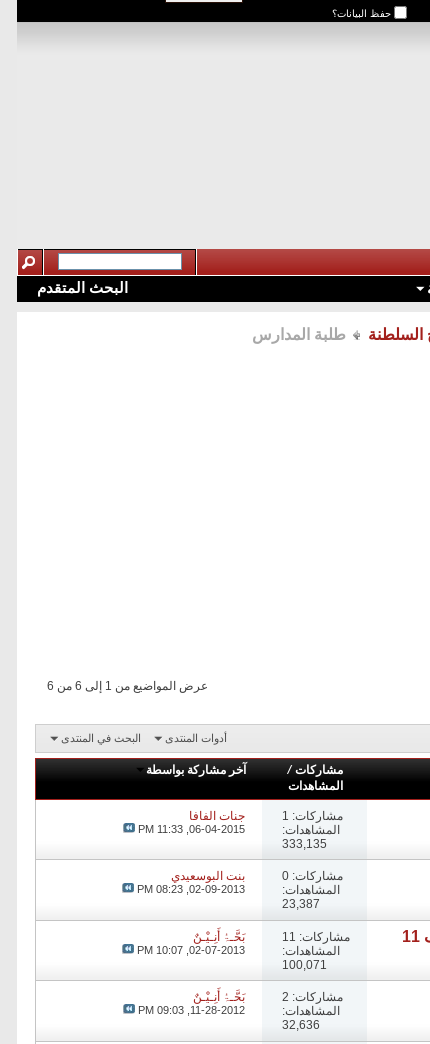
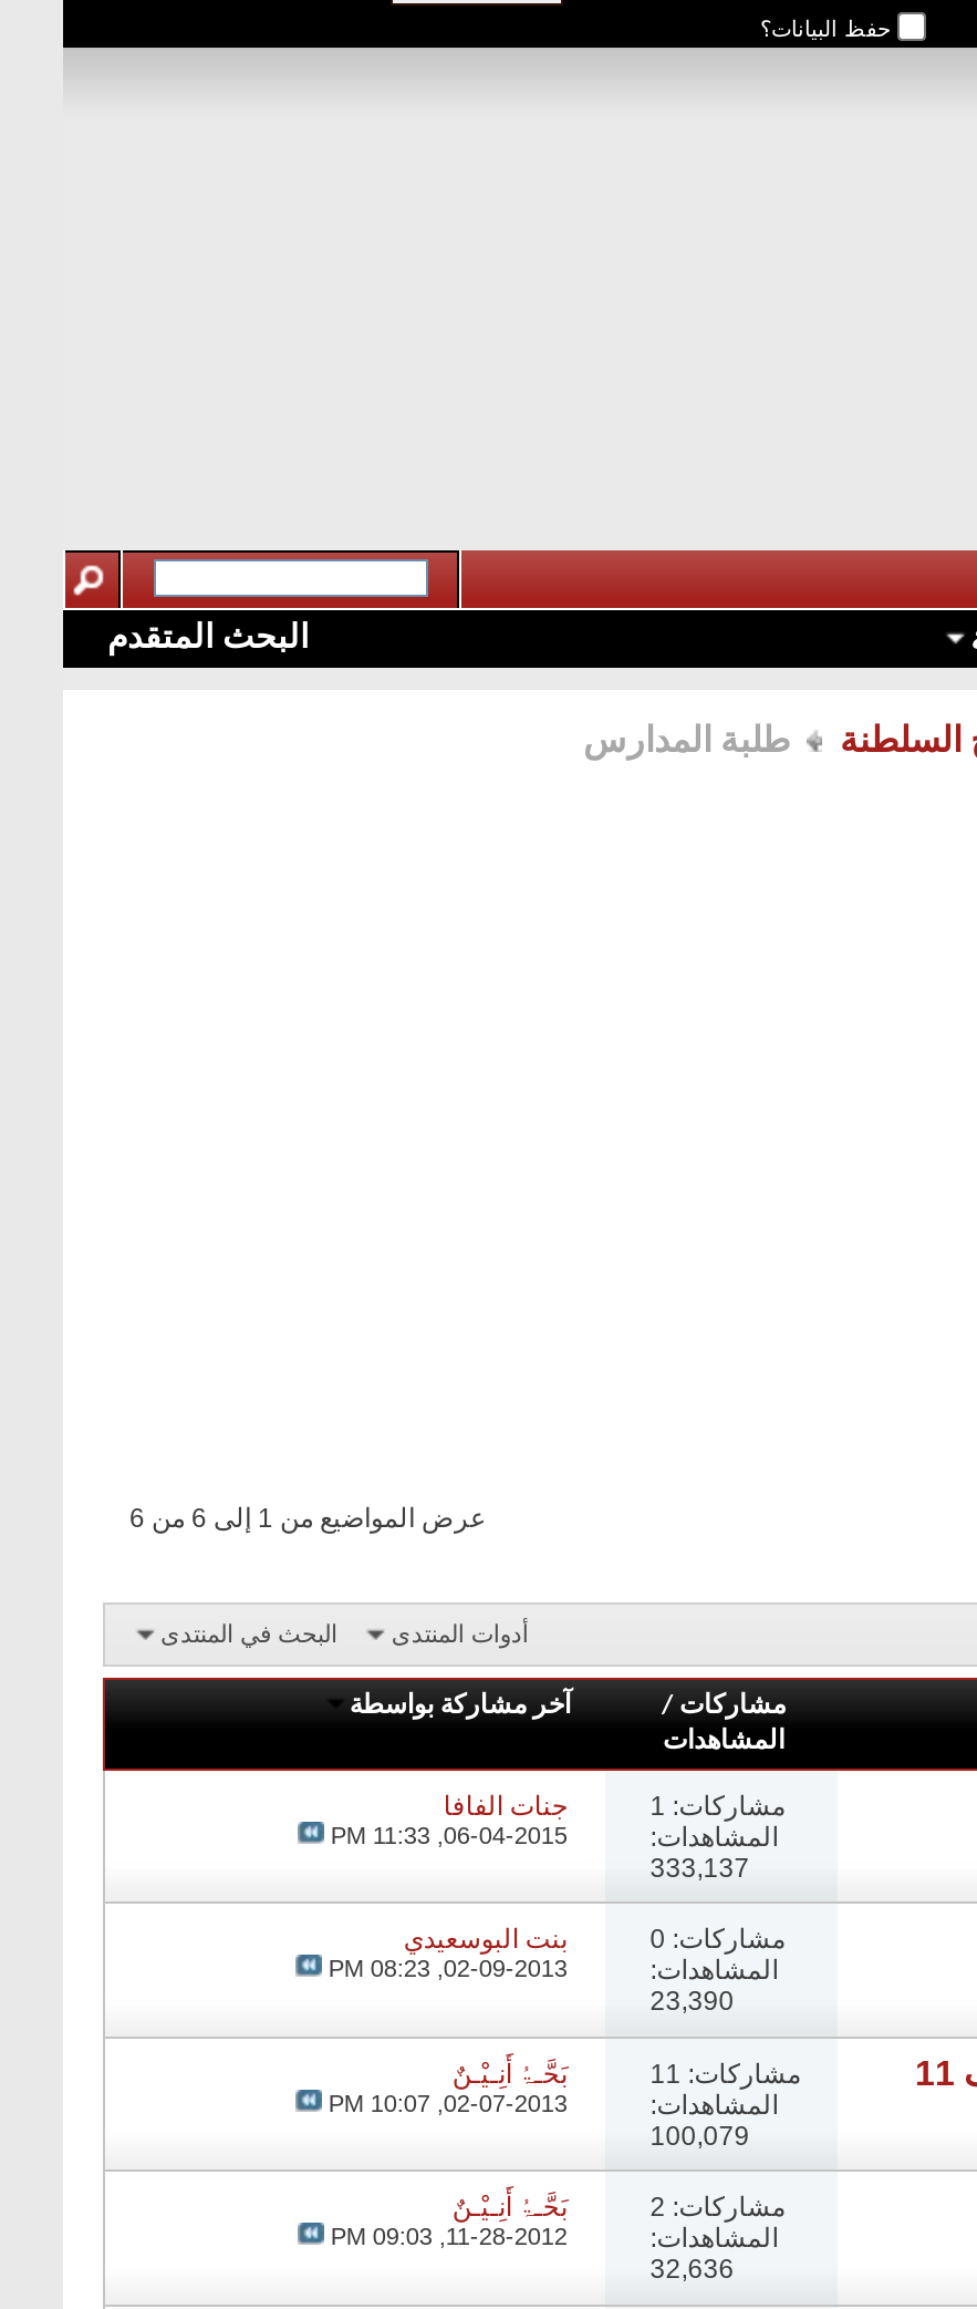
[282,837,327,851] 333,135 -> [650,1852,750,1883] 333,137
[282,897,320,911] 23,387 -> [650,1986,734,2017] 23,390
[282,957,327,971] 100,071 -> [650,2120,750,2151] 100,079

